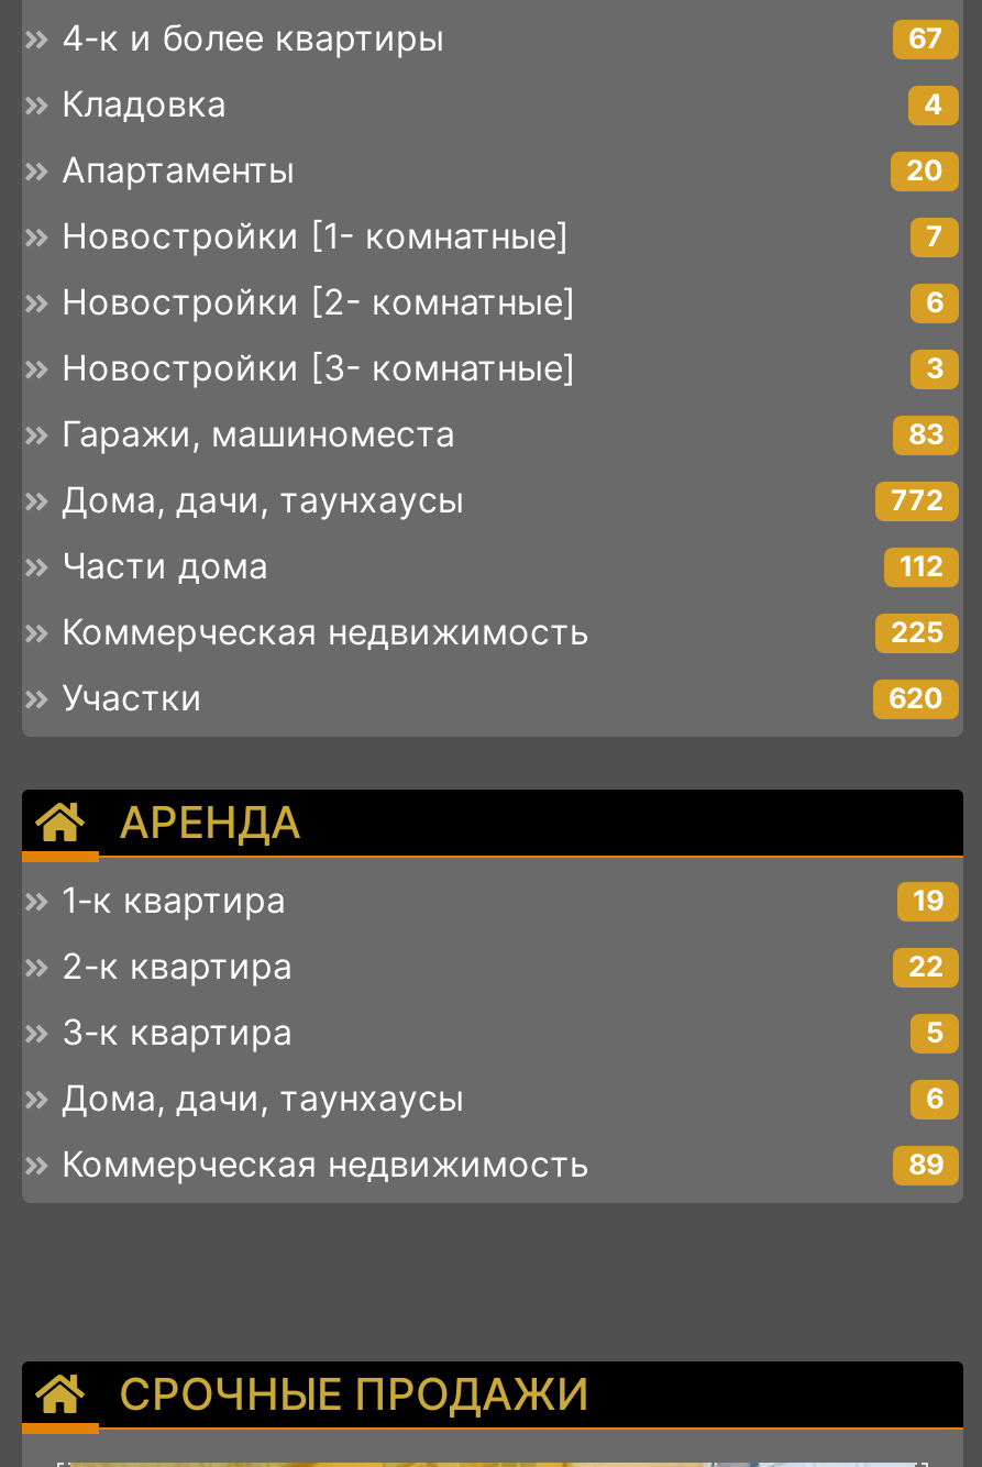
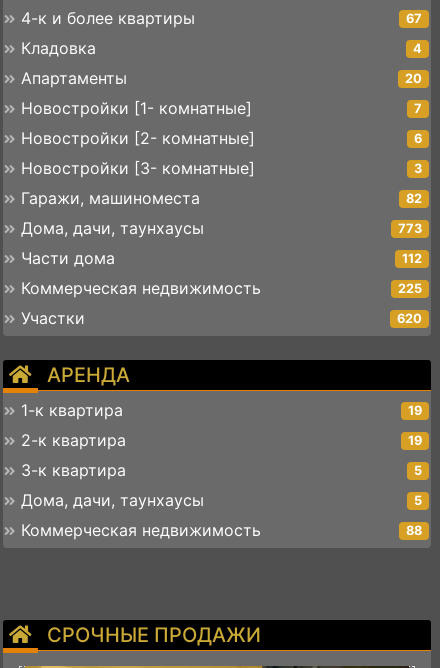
[908,418,944,451] 83 -> [406,191,422,206] 82
[891,484,944,517] 772 -> [398,221,422,236] 773
[908,950,944,983] 22 -> [408,433,422,448] 19
[926,1082,944,1115] 6 -> [414,493,422,508] 5
[908,1148,944,1181] 89 -> [406,523,422,538] 88

